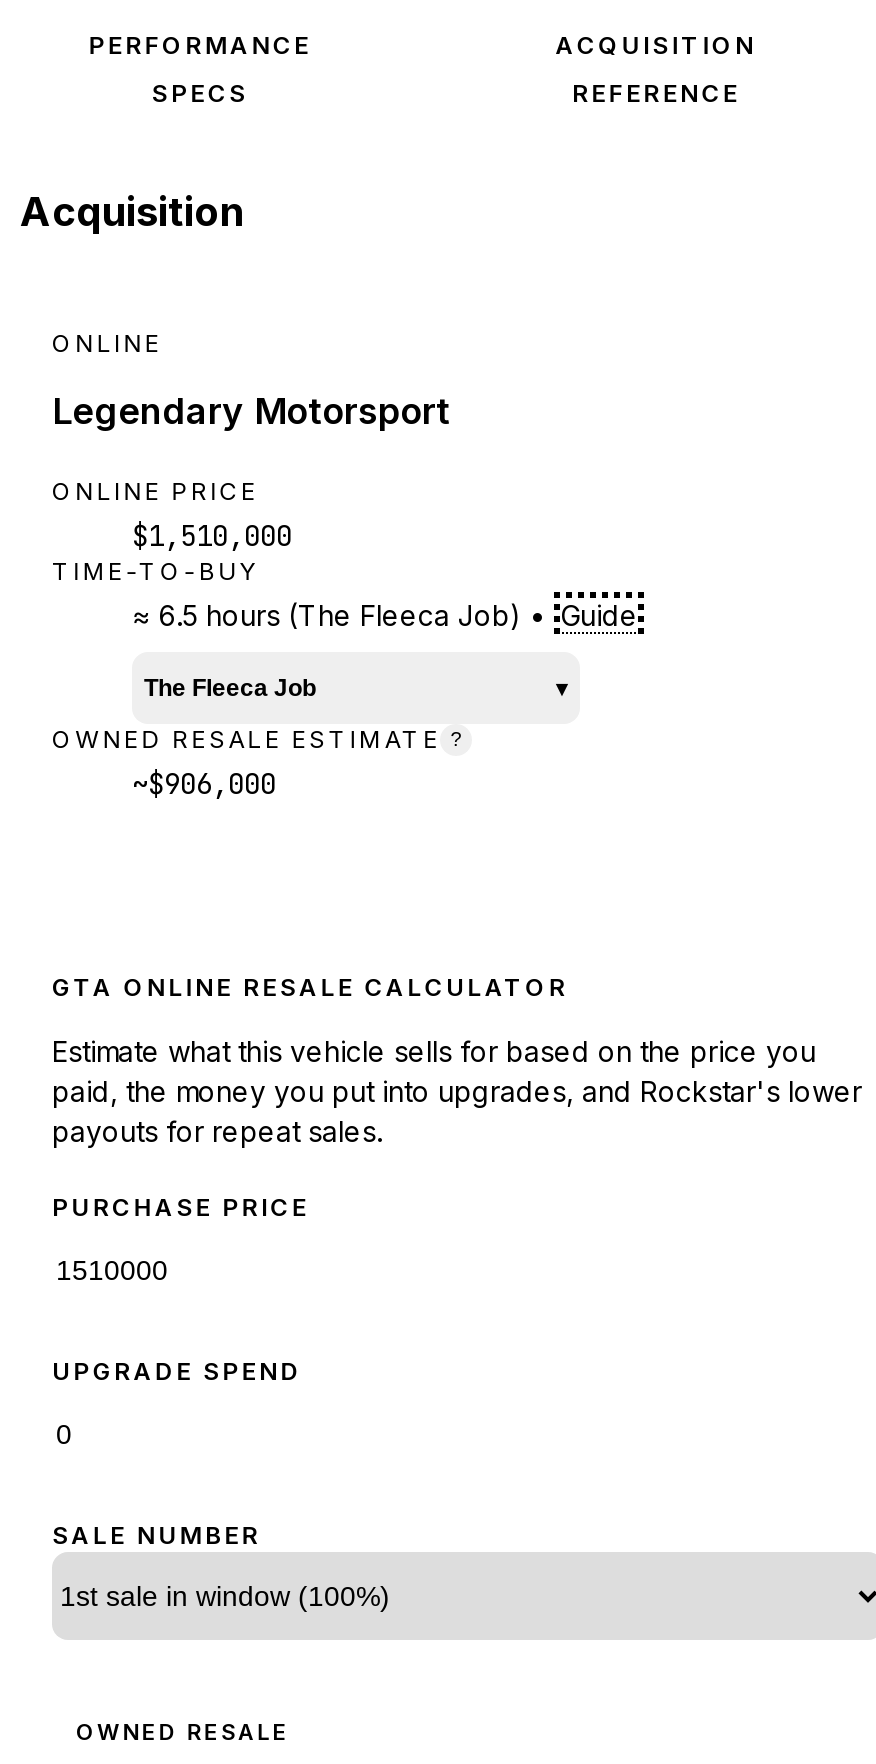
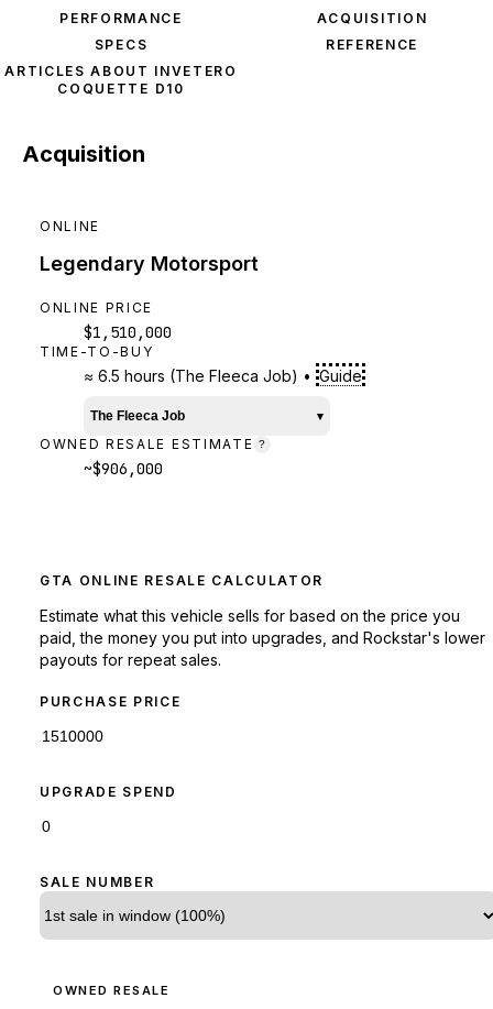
none -> [5,63,237,97] ARTICLES ABOUT INVETERO | COQUETTE D10

